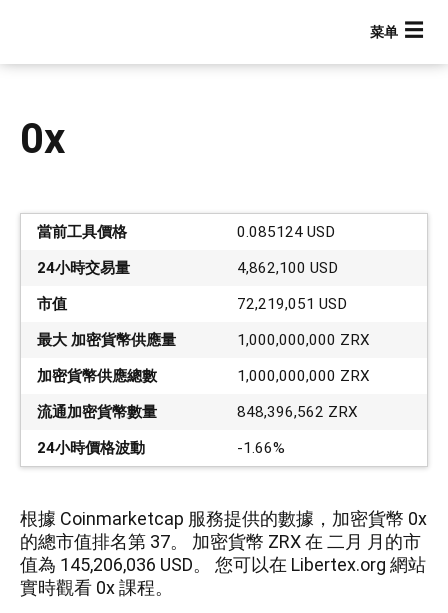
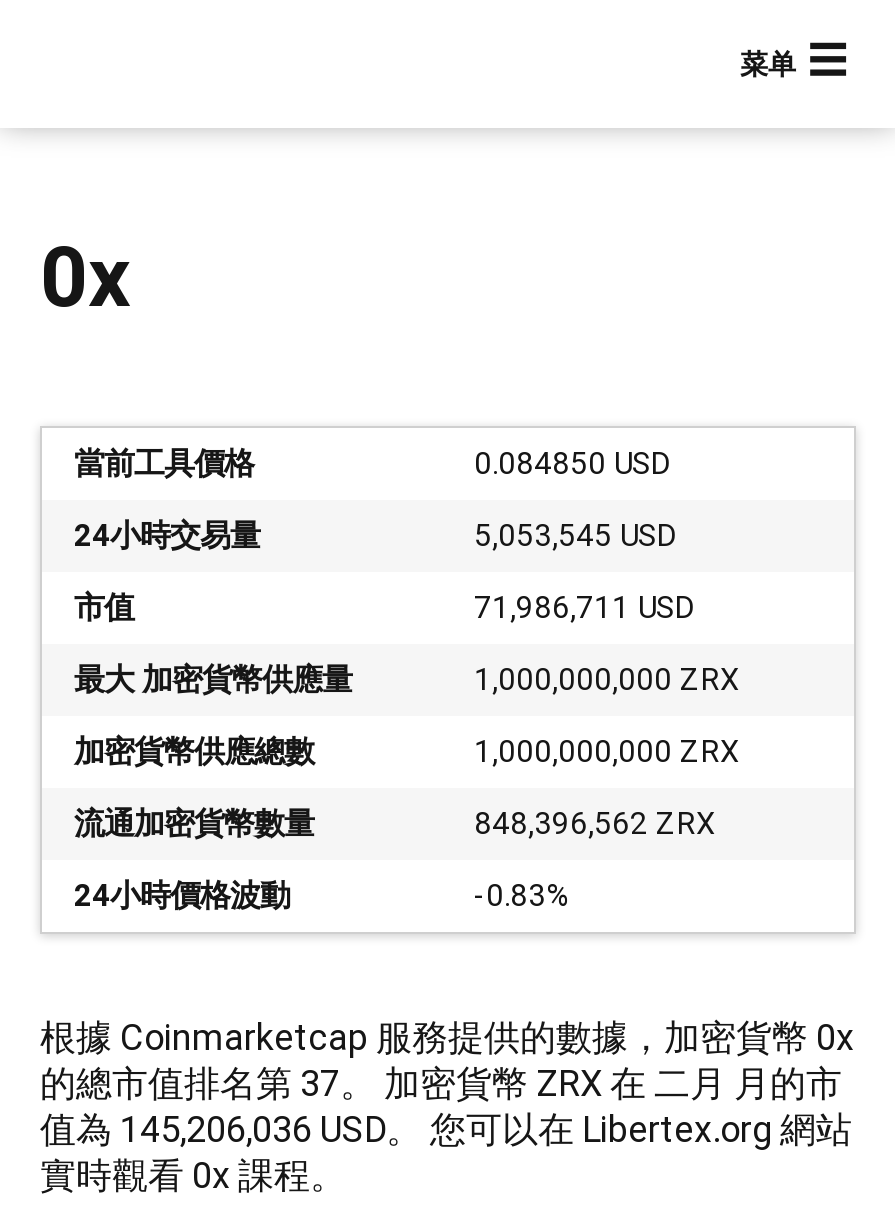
[237,223,335,241] 0.085124 USD -> [474,446,670,482] 0.084850 USD
[237,259,338,277] 4,862,100 USD -> [474,518,676,554] 5,053,545 USD
[237,295,347,313] 72,219,051 USD -> [474,590,694,626] 71,986,711 USD
[237,439,285,457] -1.66% -> [474,878,570,914] -0.83%

